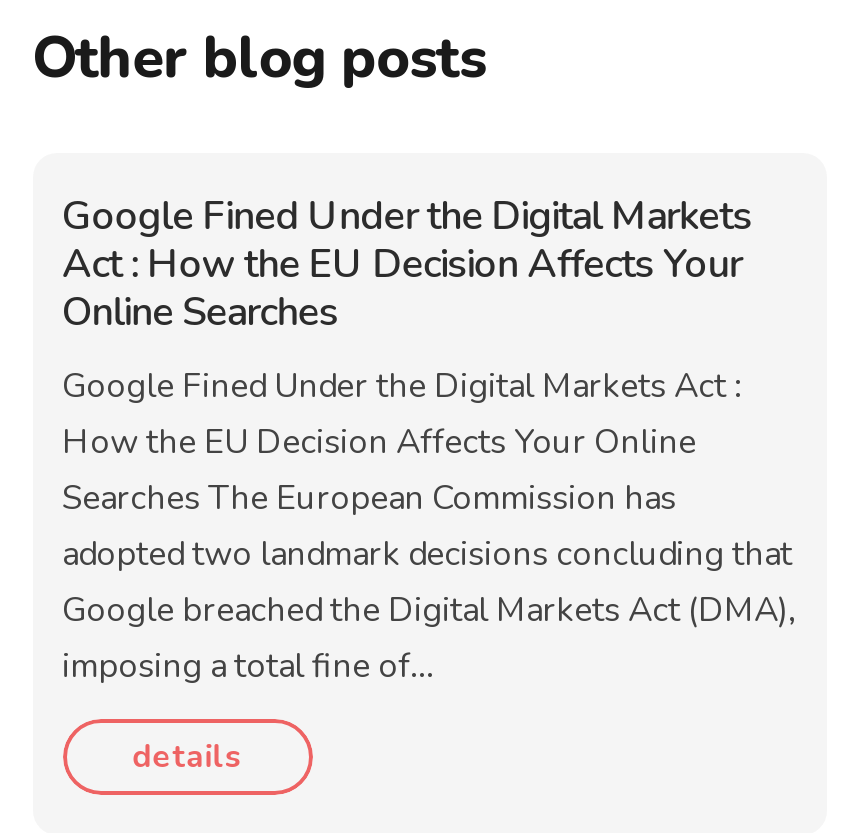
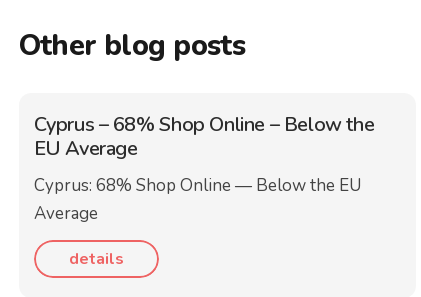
[62,188,752,338] Google Fined Under the Digital Markets | Act : How the EU Decision Affects Your | Online Searches -> [33,110,374,161] Cyprus – 68% Shop Online – Below the | EU Average
[62,364,794,690] Google Fined Under the Digital Markets Act : | How the EU Decision Affects Your Online | Searches The European Commission has | adopted two landmark decisions concluding that | Google breached the Digital Markets Act (DMA), | imposing a total fine of… -> [33,174,360,225] Cyprus: 68% Shop Online — Below the EU | Average

